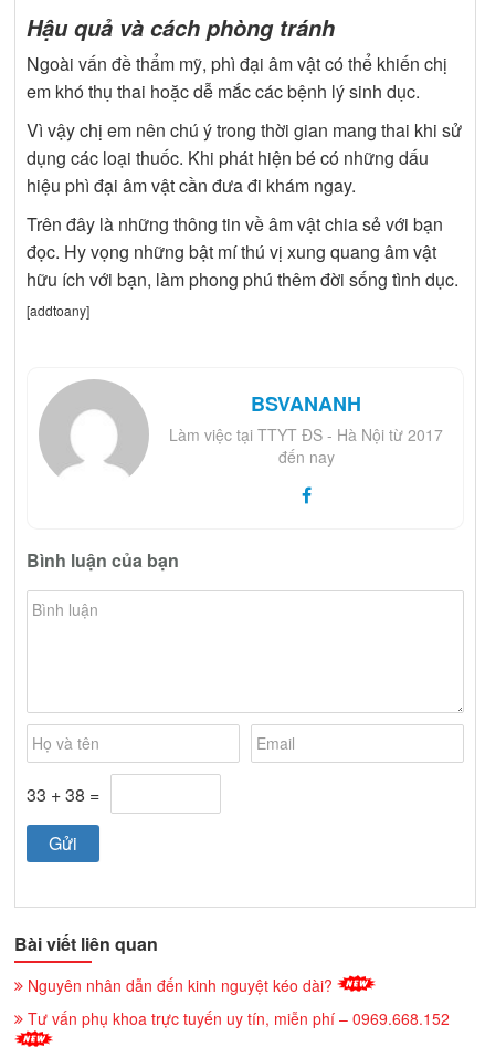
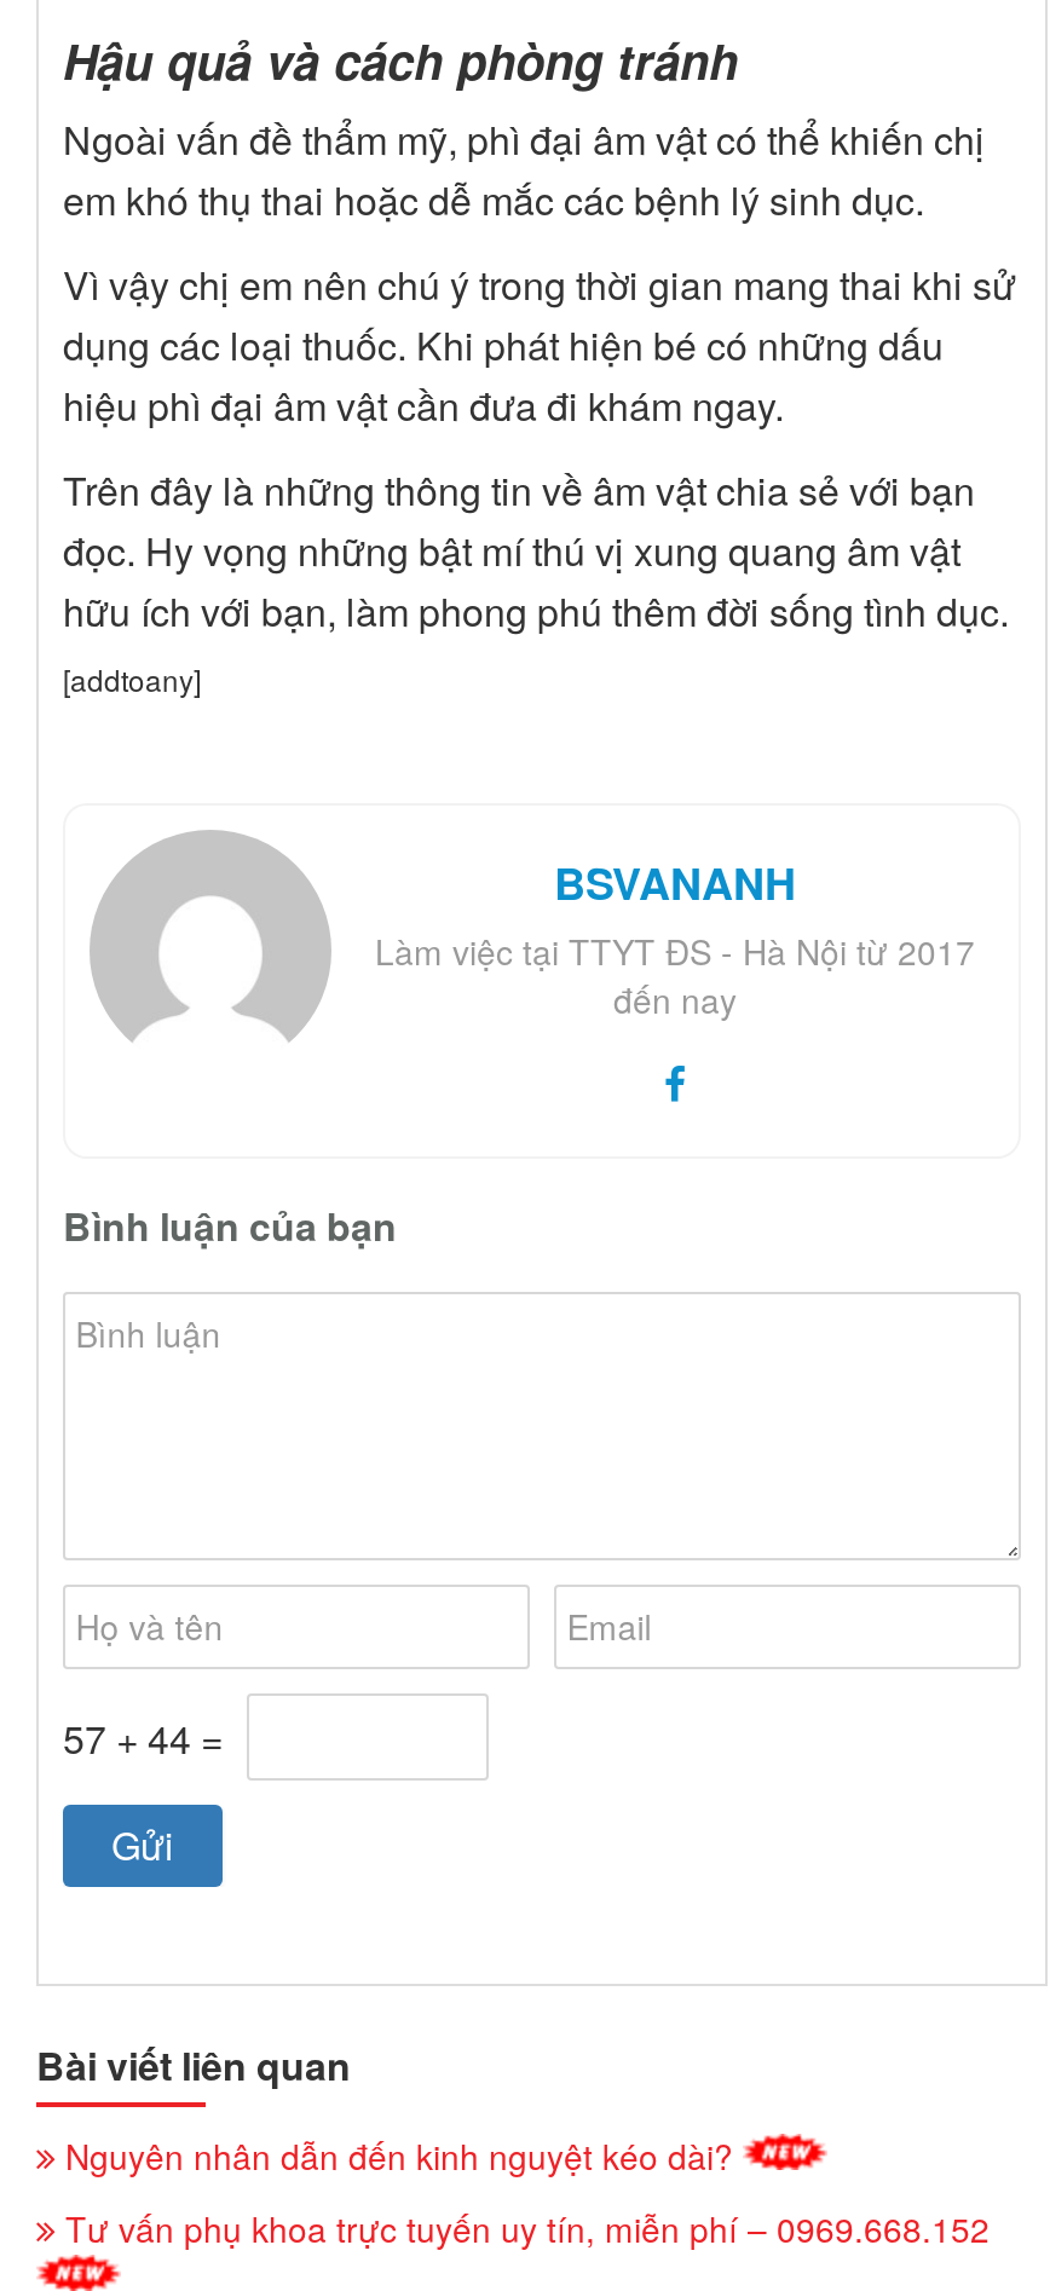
[27,782,99,807] 33 + 38 = -> [63,1711,223,1767] 57 + 44 =

